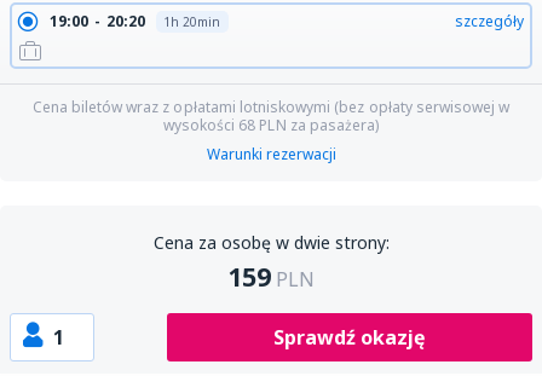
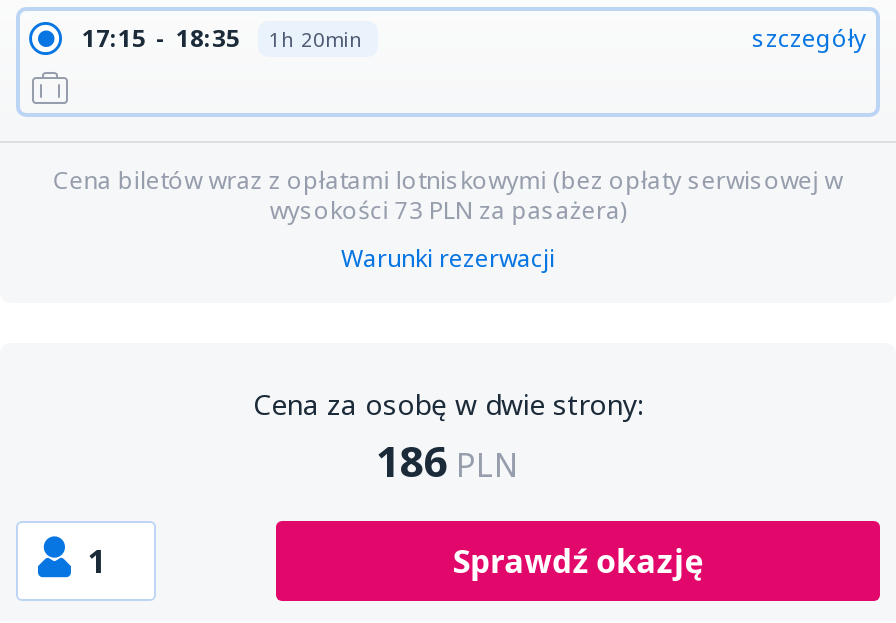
[50,11,88,31] 19:00 -> [82,21,146,55] 17:15
[106,11,145,31] 20:20 -> [176,21,240,55] 18:35
[163,115,379,135] wysokości 68 PLN za pasażera) -> [270,193,626,227] wysokości 73 PLN za pasażera)
[227,260,315,294] 159 PLN -> [376,433,520,489] 186 PLN

